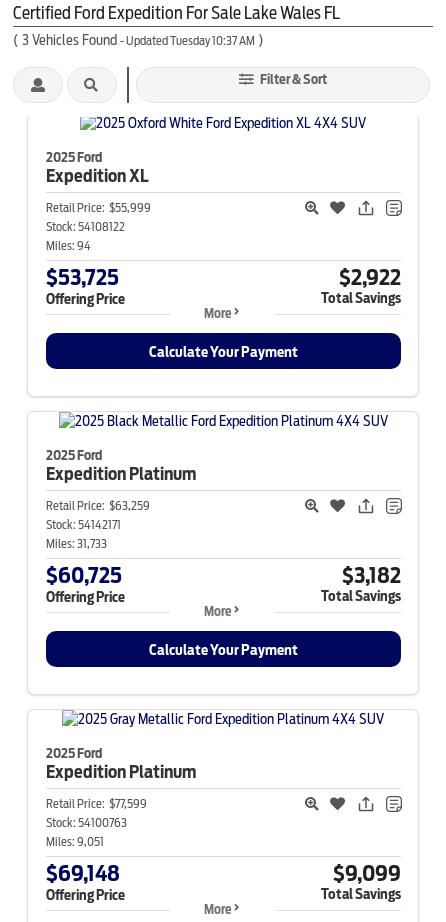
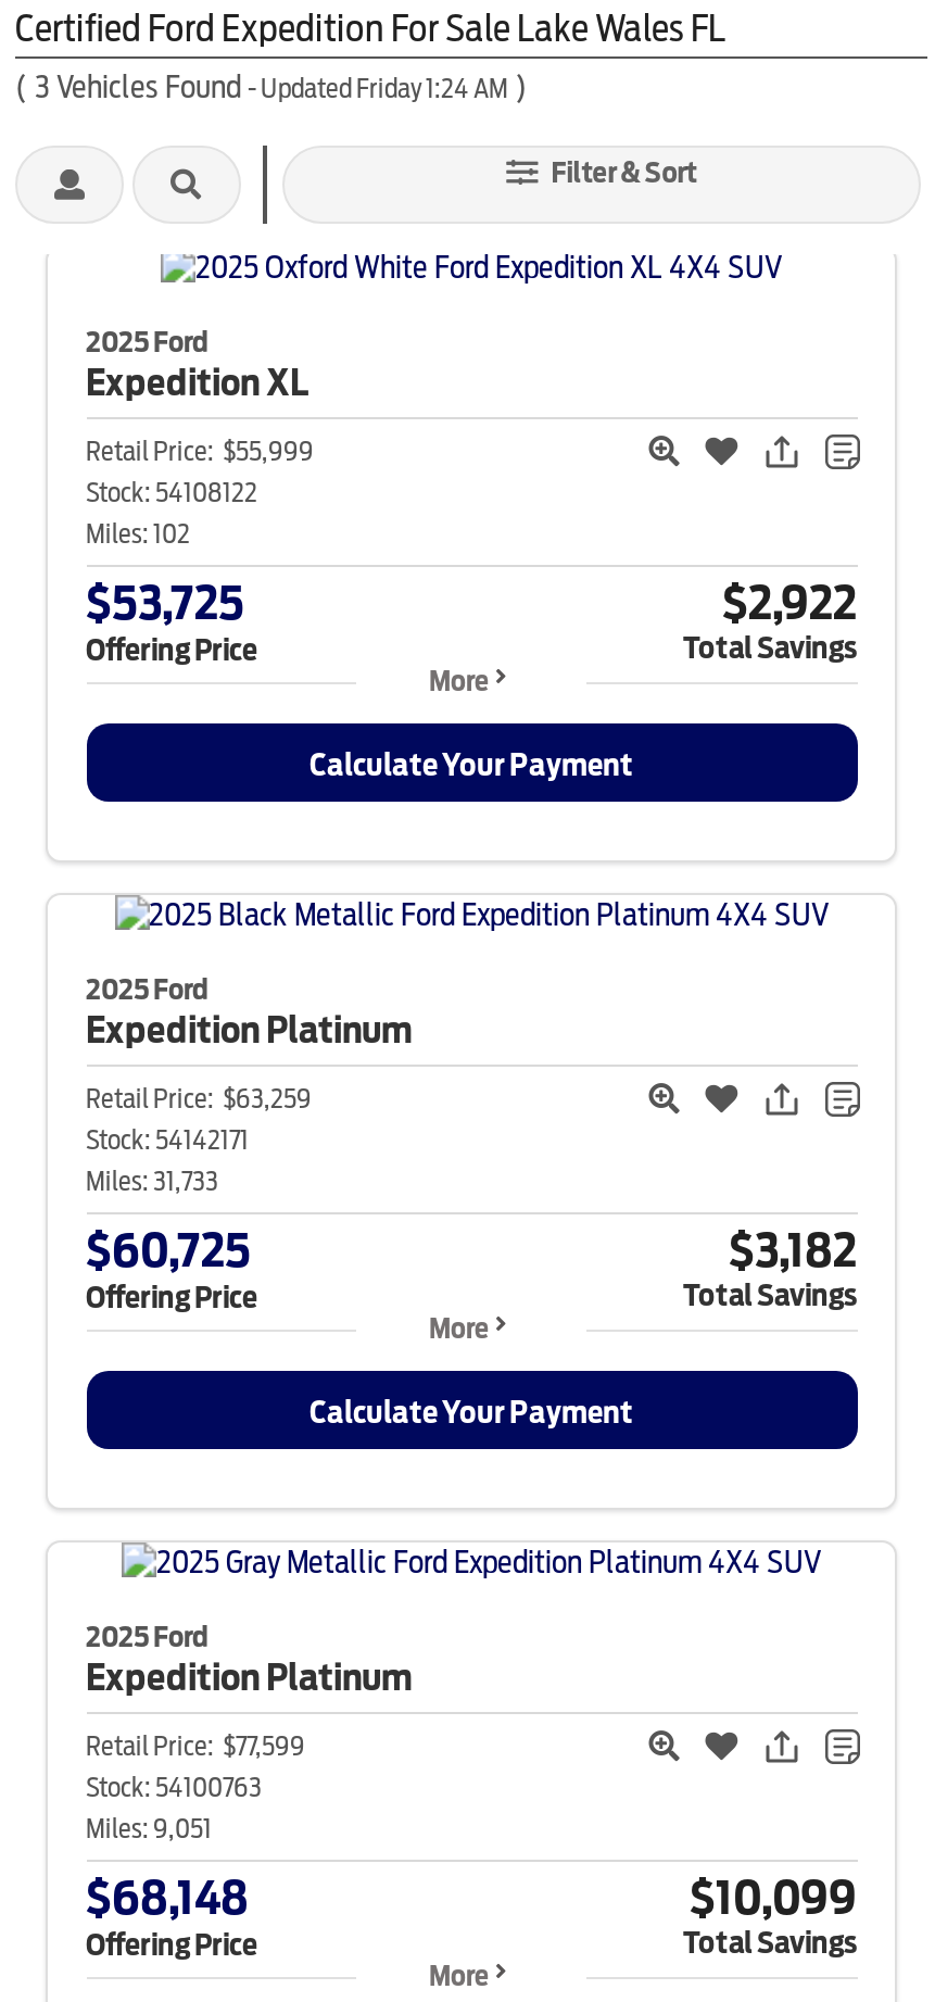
[13,32,264,48] (3 Vehicles Found - Updated Tuesday 10:37 AM) -> [15,70,528,104] (3 Vehicles Found - Updated Friday 1:24 AM)
[45,238,90,253] Miles: 94 -> [86,516,190,549] Miles: 102
[45,861,119,886] $69,148 -> [86,1870,249,1924] $68,148
[332,861,400,886] $9,099 -> [690,1870,857,1924] $10,099

